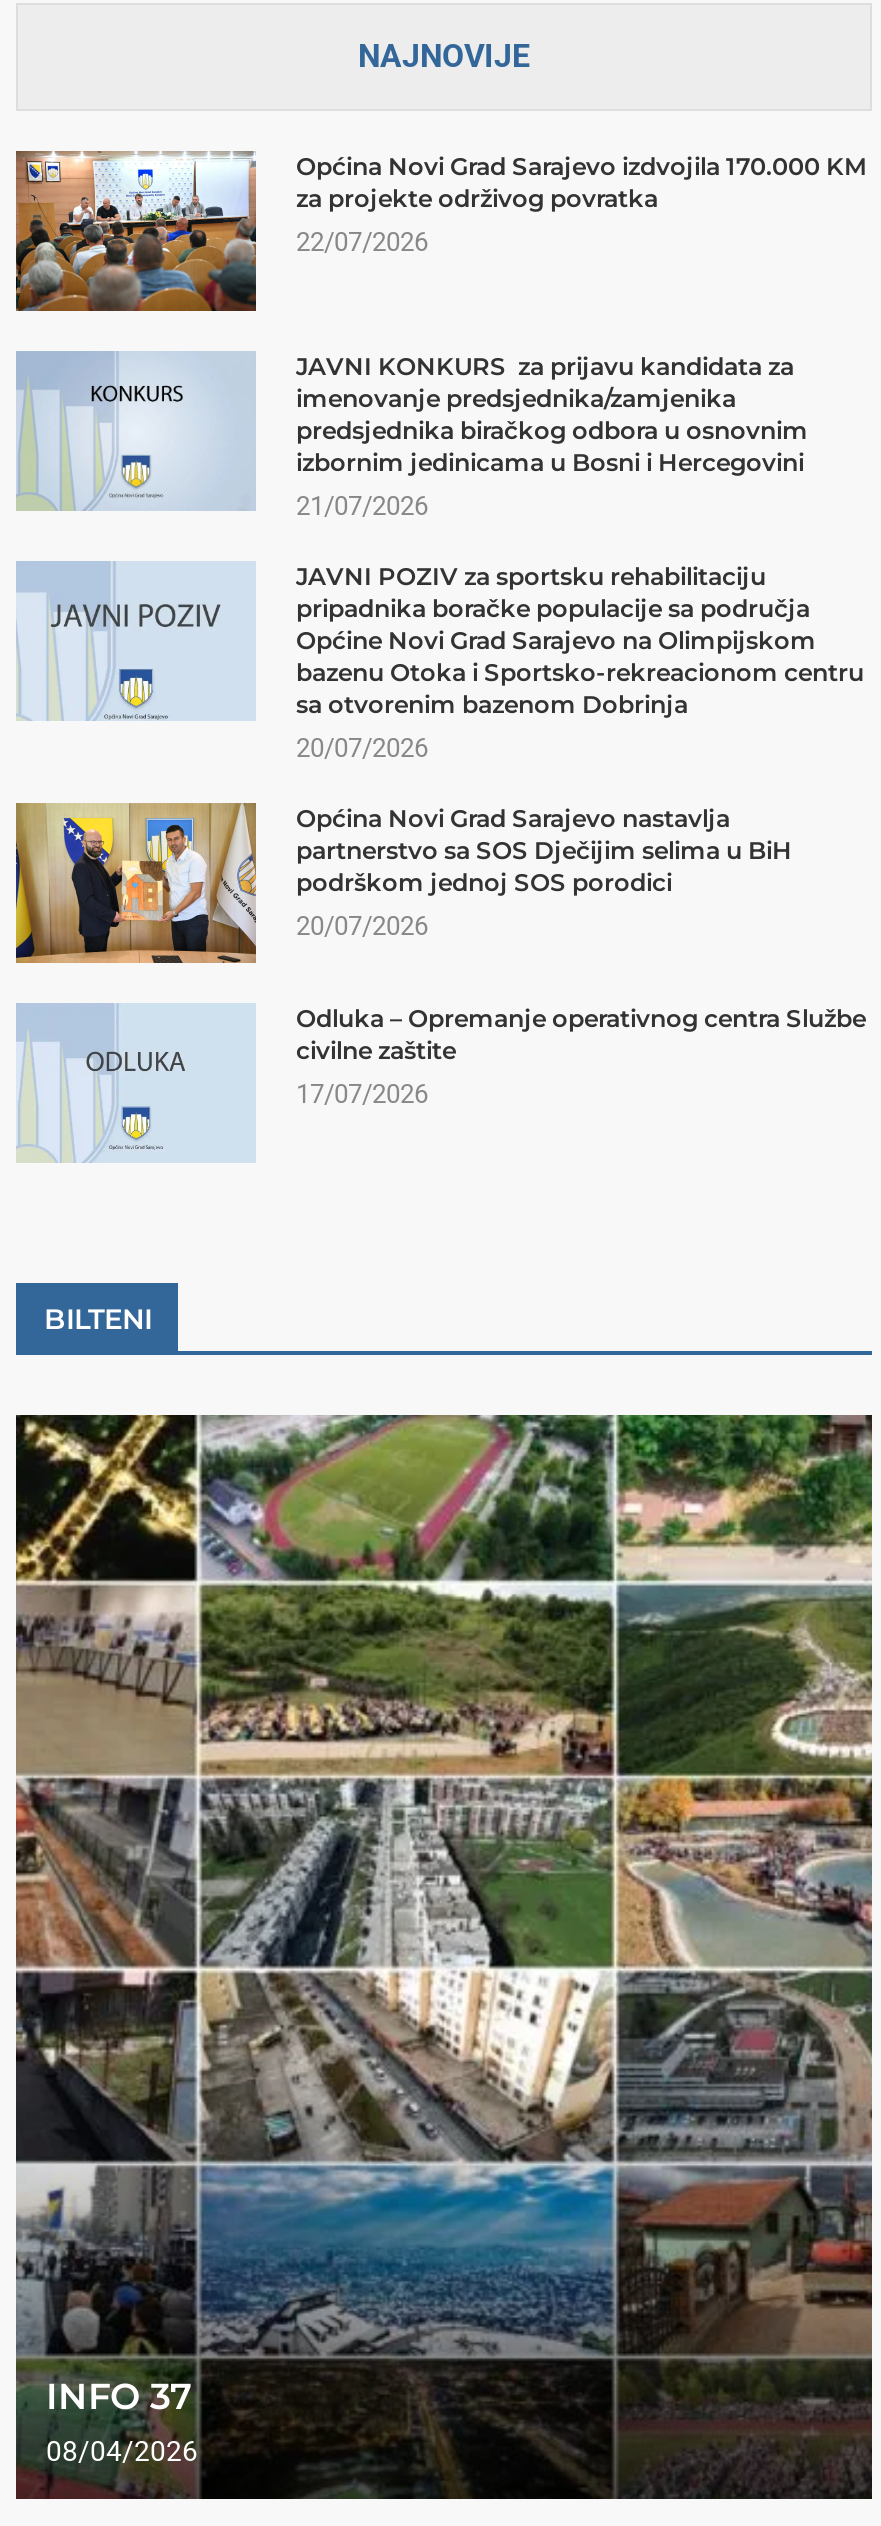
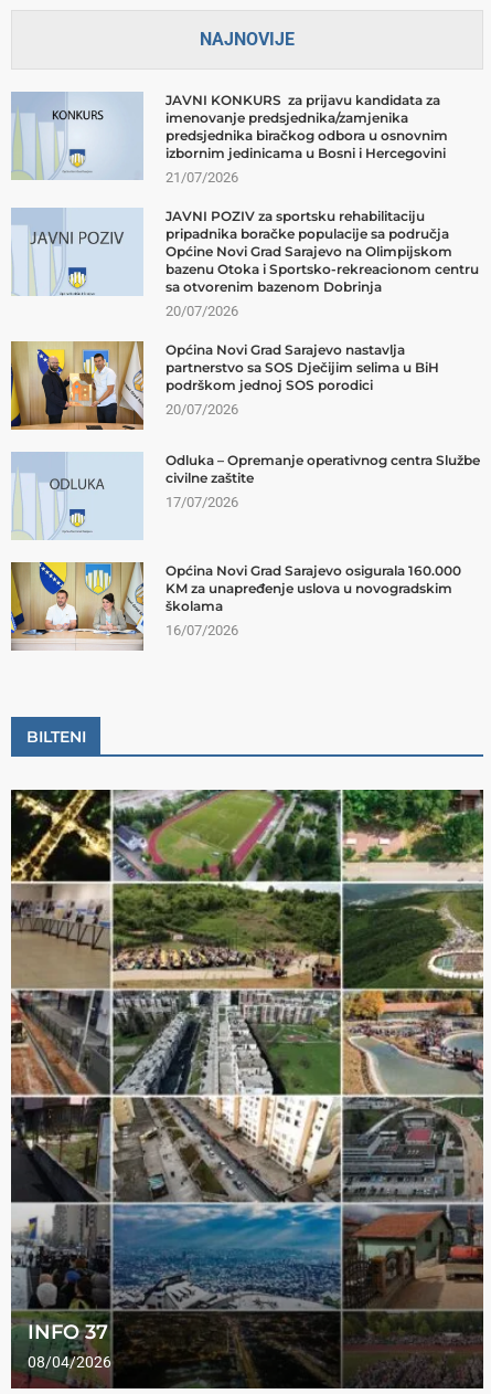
[14,150,866,312] [image] | Općina Novi Grad Sarajevo izdvojila 170.000 KM | za projekte održivog povratka | 22/07/2026 -> none
moved [18,352,866,1110] -> [12,92,480,510]: [image] | JAVNI KONKURS za prijavu kandidata za | imenovanje predsjednika/zamjenika | ... | civilne zaštite | 17/07/2026
none -> [10,561,461,651] [image] | Općina Novi Grad Sarajevo osigurala 160.000 | KM za unapređenje uslova u novogradskim | školama | 16/07/2026

